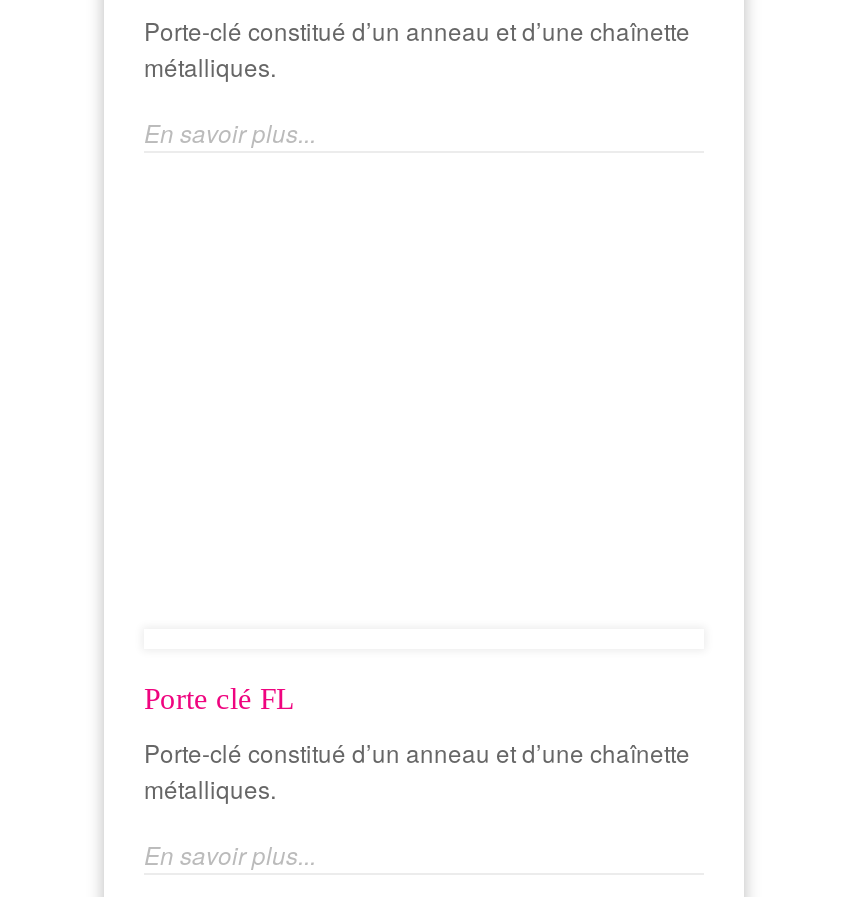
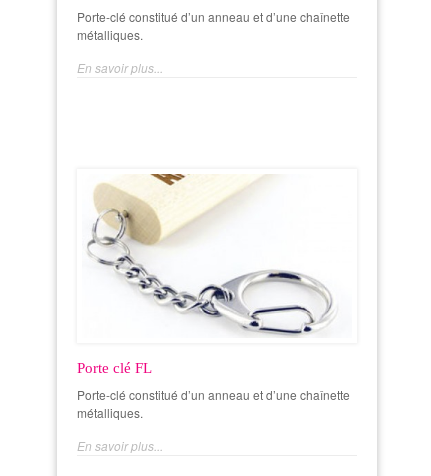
none -> [86,173,335,338] [image]

